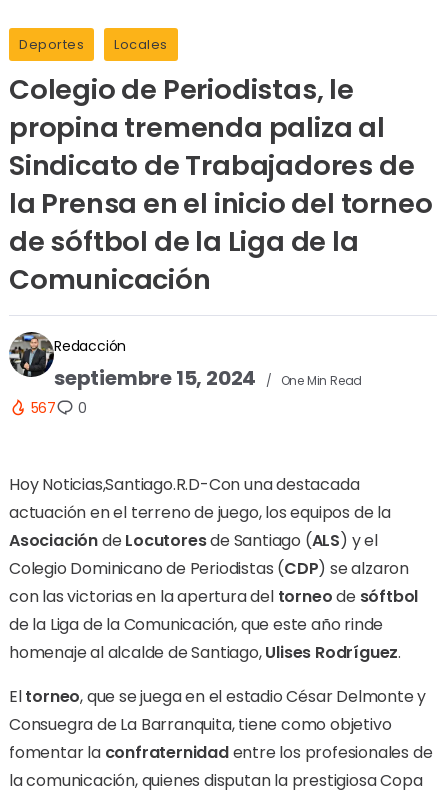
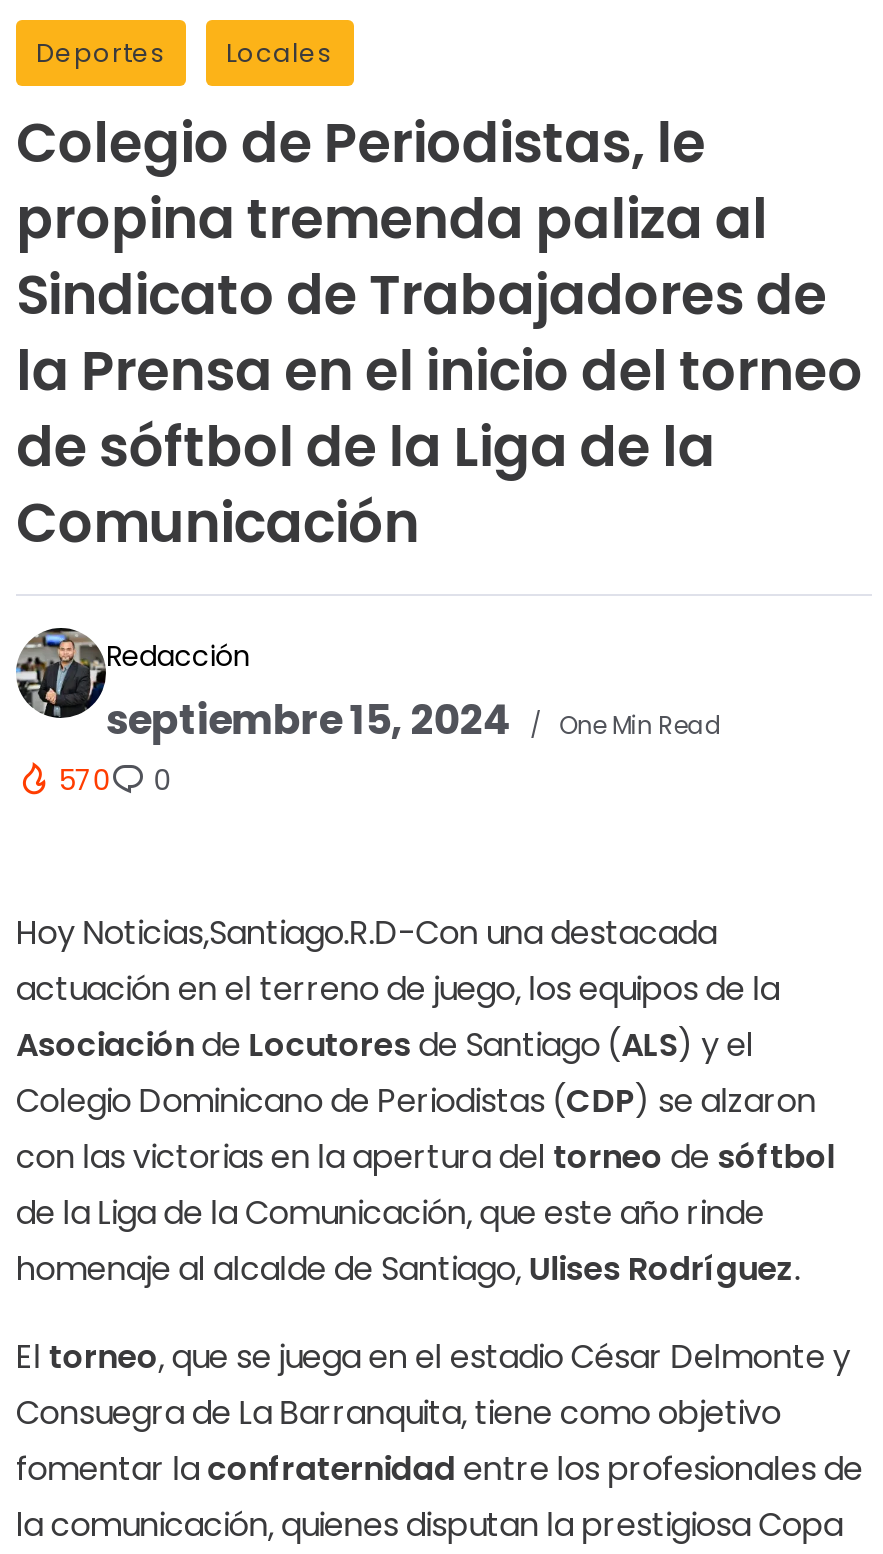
[31,397,86,417] 567 0 -> [59,759,171,799] 570 0

